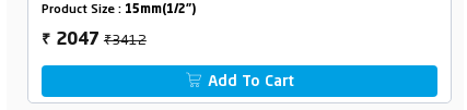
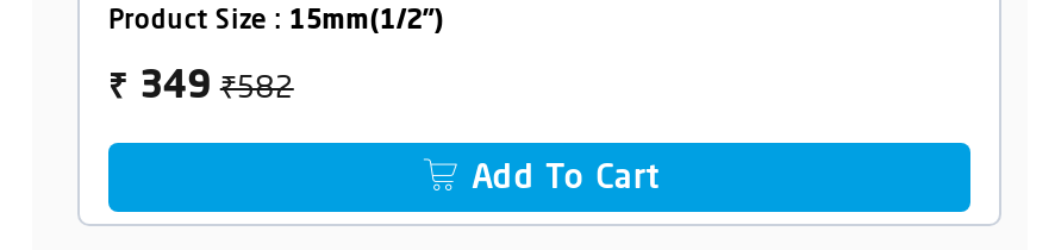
[41,30,146,49] ₹ 2047 ₹3412 -> [108,66,294,107] ₹ 349 ₹582

